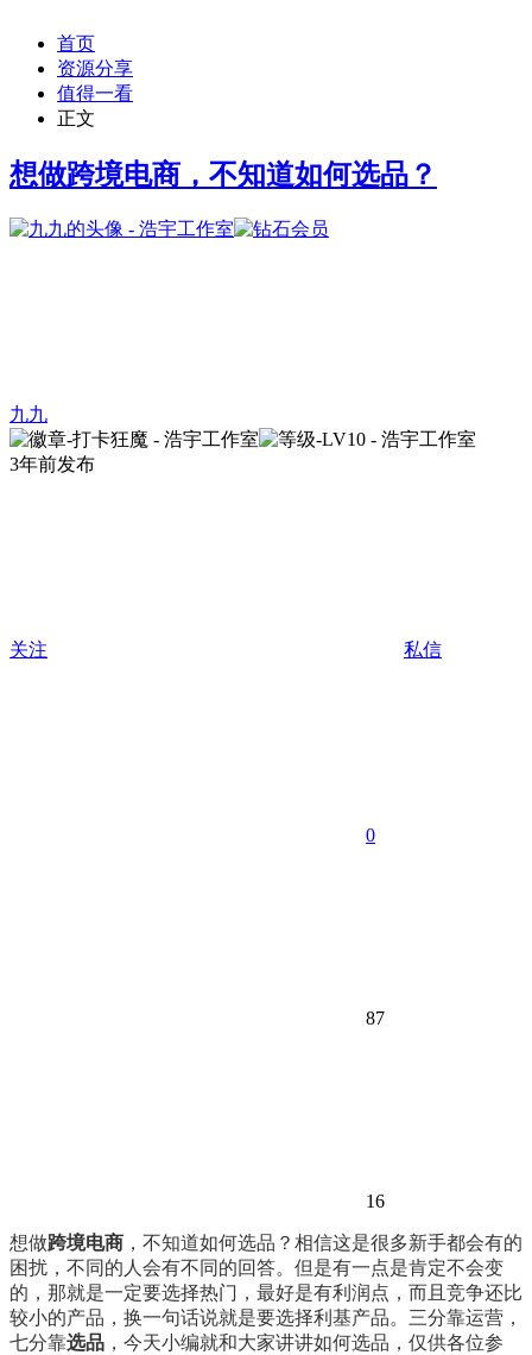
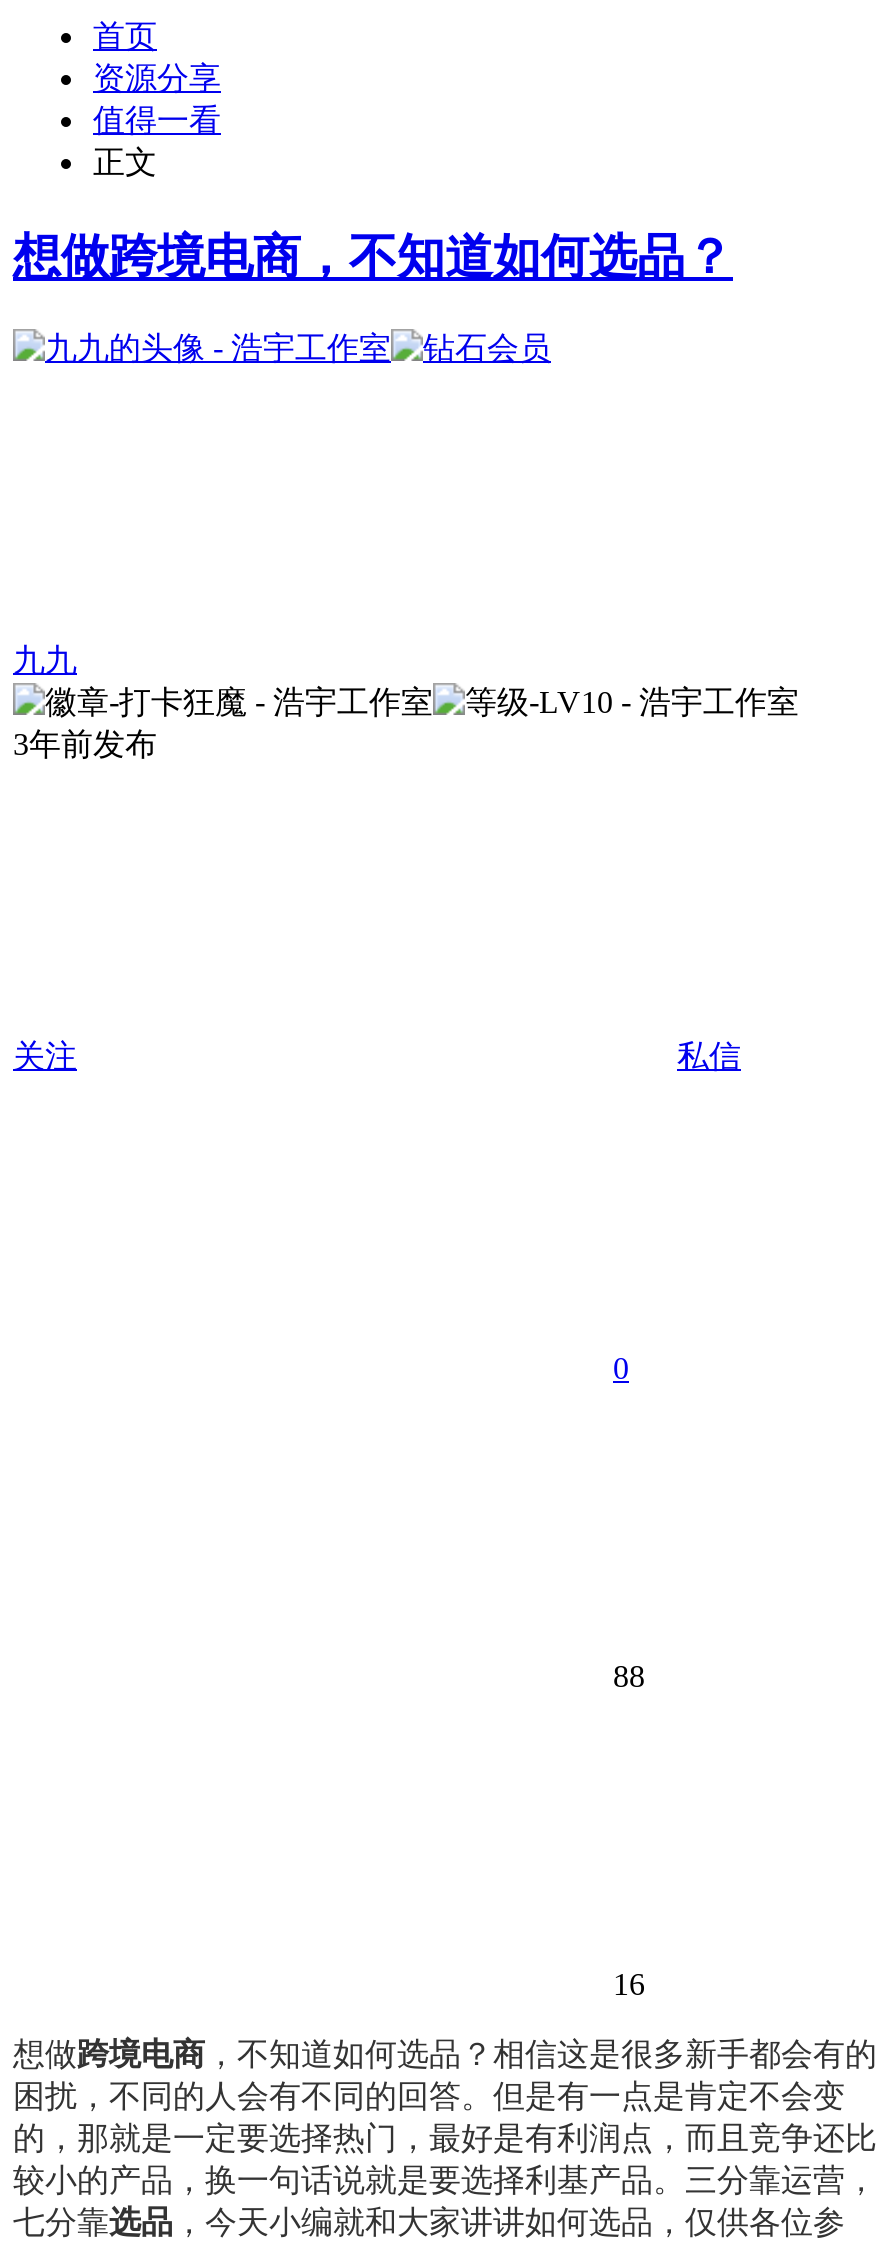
[366,1008,385,1028] 87 -> [613,1659,645,1693] 88

